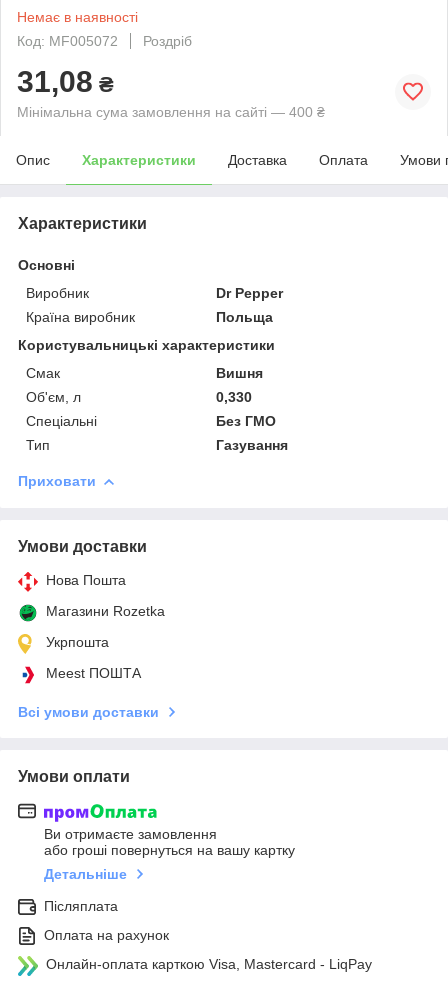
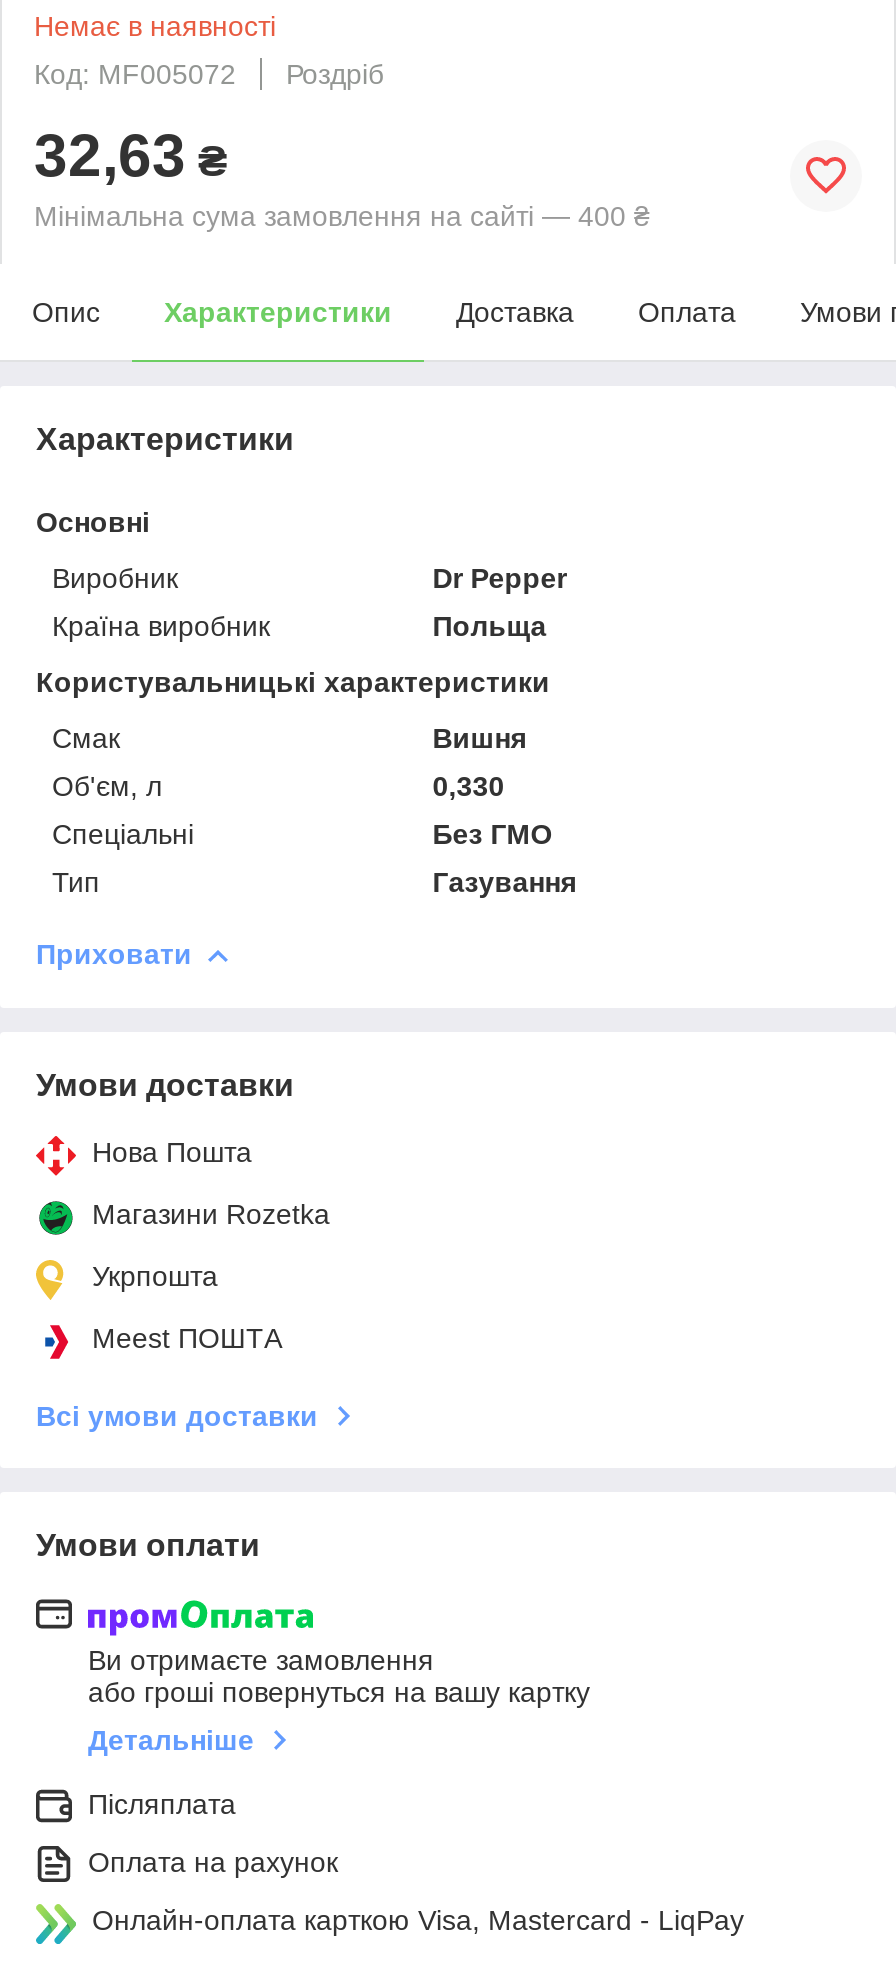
[17,65,114,98] 31,08 ₴ -> [34,122,228,188] 32,63 ₴

